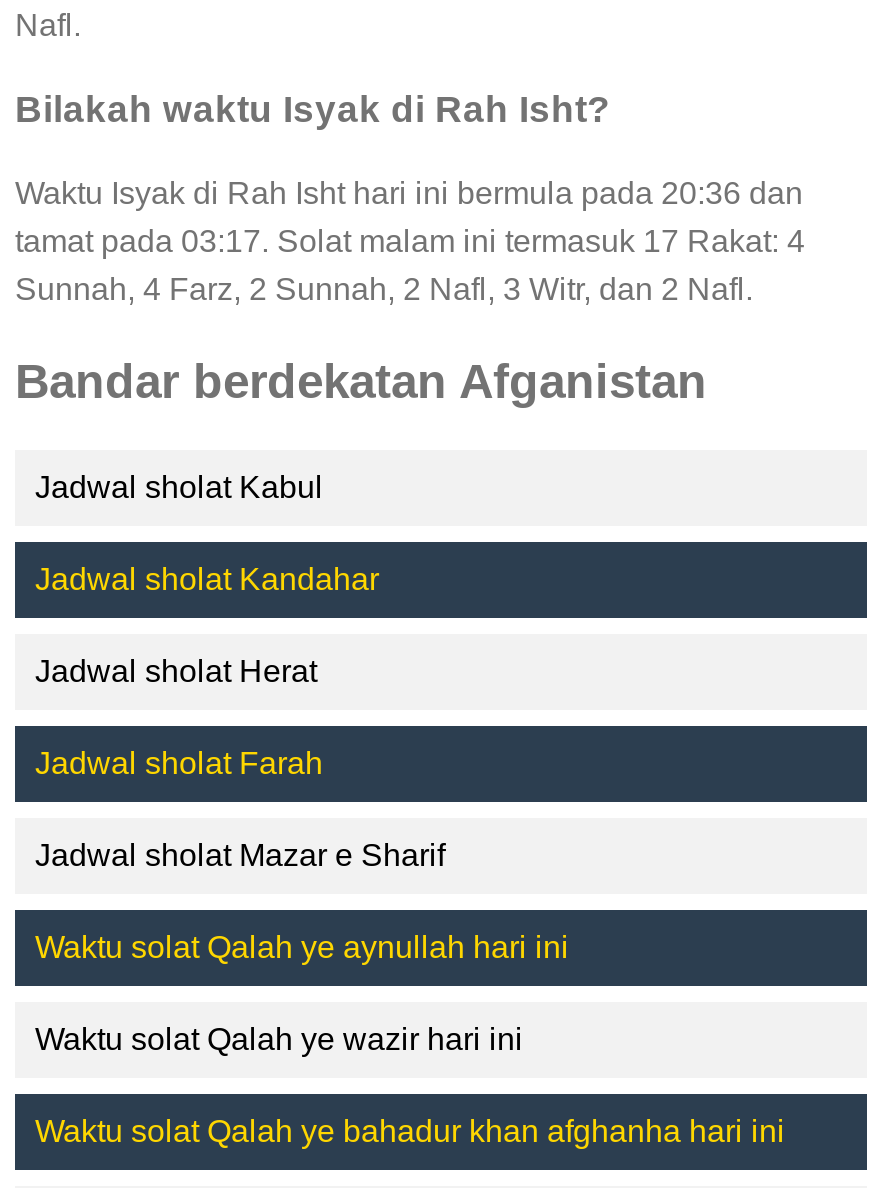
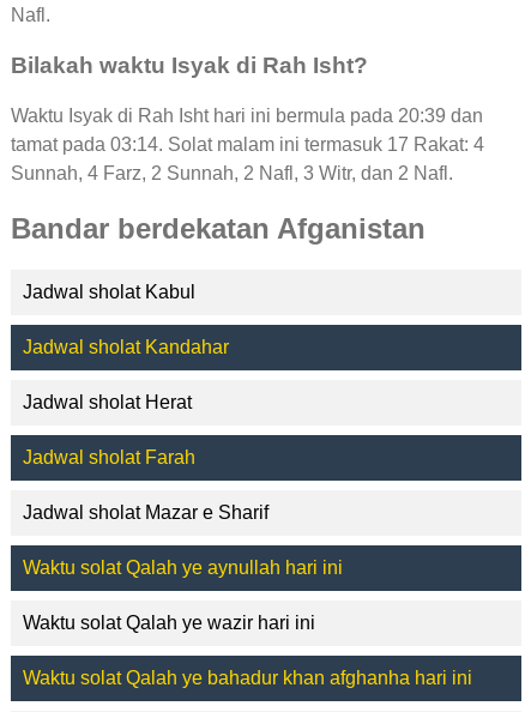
[15,176,803,210] Waktu Isyak di Rah Isht hari ini bermula pada 20:36 dan -> [11,105,483,126] Waktu Isyak di Rah Isht hari ini bermula pada 20:39 dan
[15,224,805,258] tamat pada 03:17. Solat malam ini termasuk 17 Rakat: 4 -> [11,134,484,154] tamat pada 03:14. Solat malam ini termasuk 17 Rakat: 4

